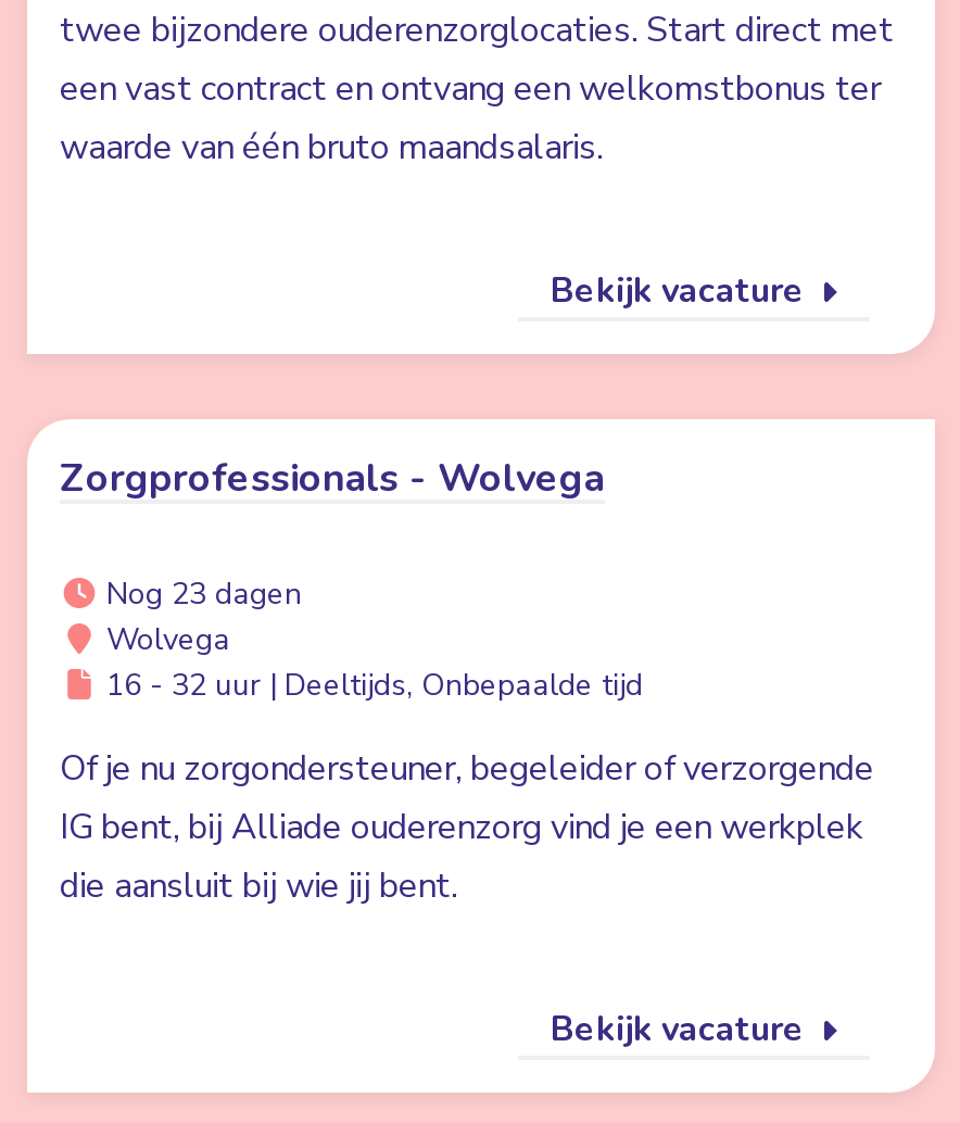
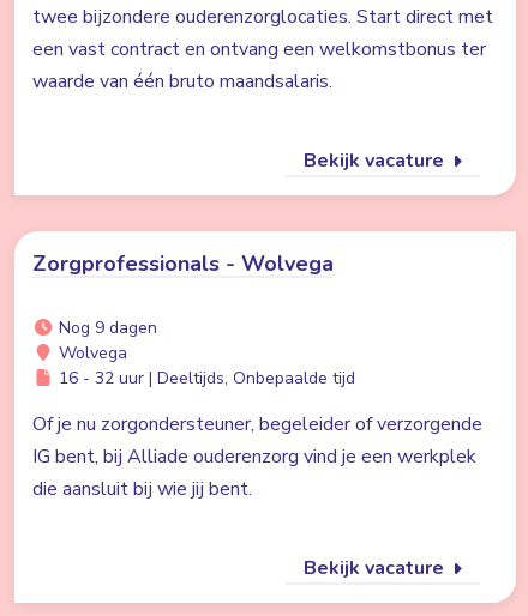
[98,573,302,615] Nog 23 dagen -> [53,316,157,339] Nog 9 dagen

